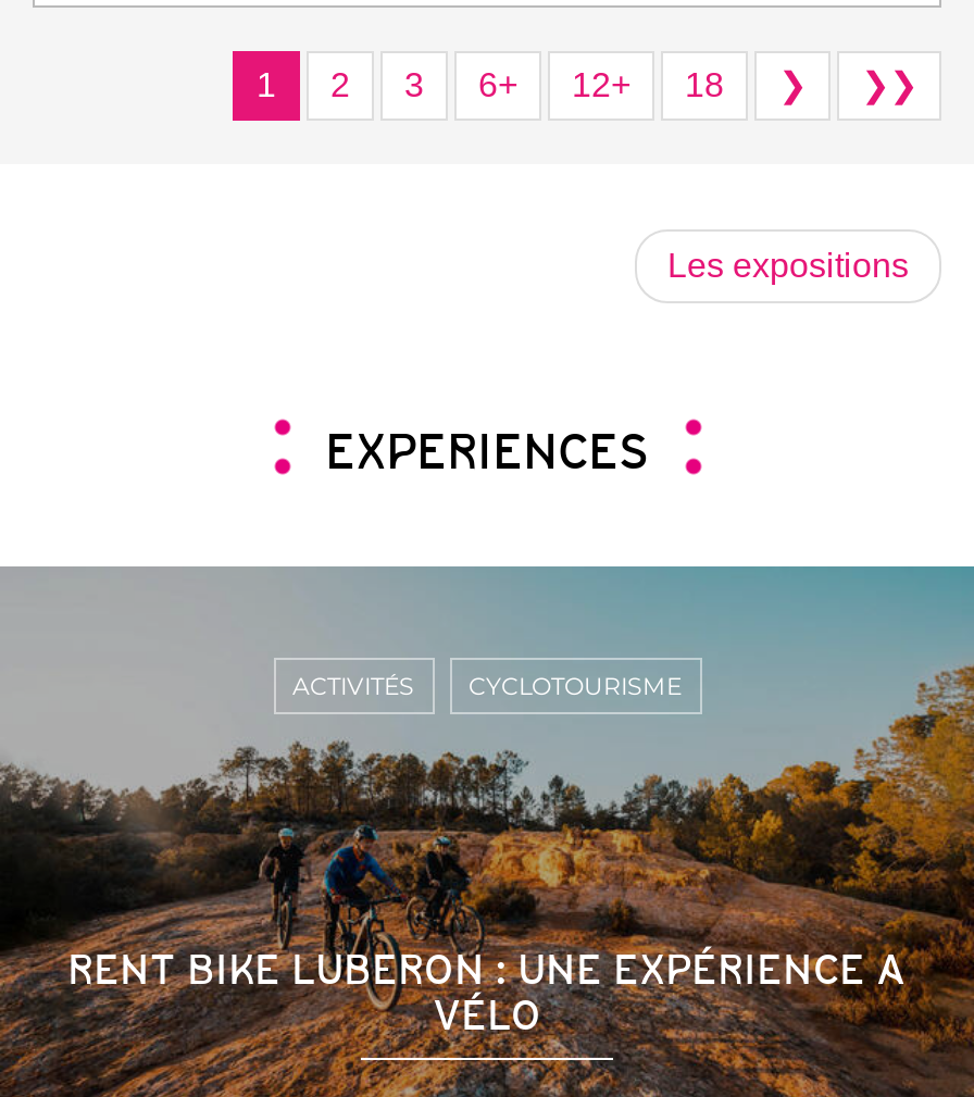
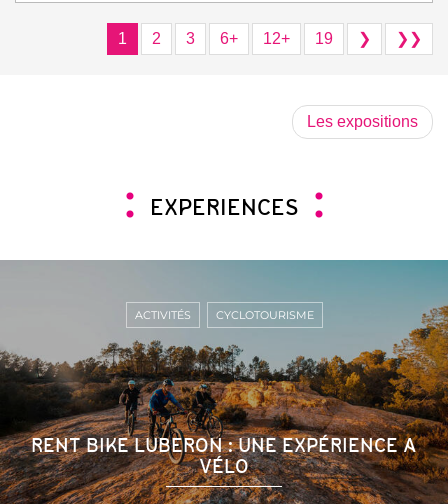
[685,67,724,104] 18 -> [315,30,333,47] 19

